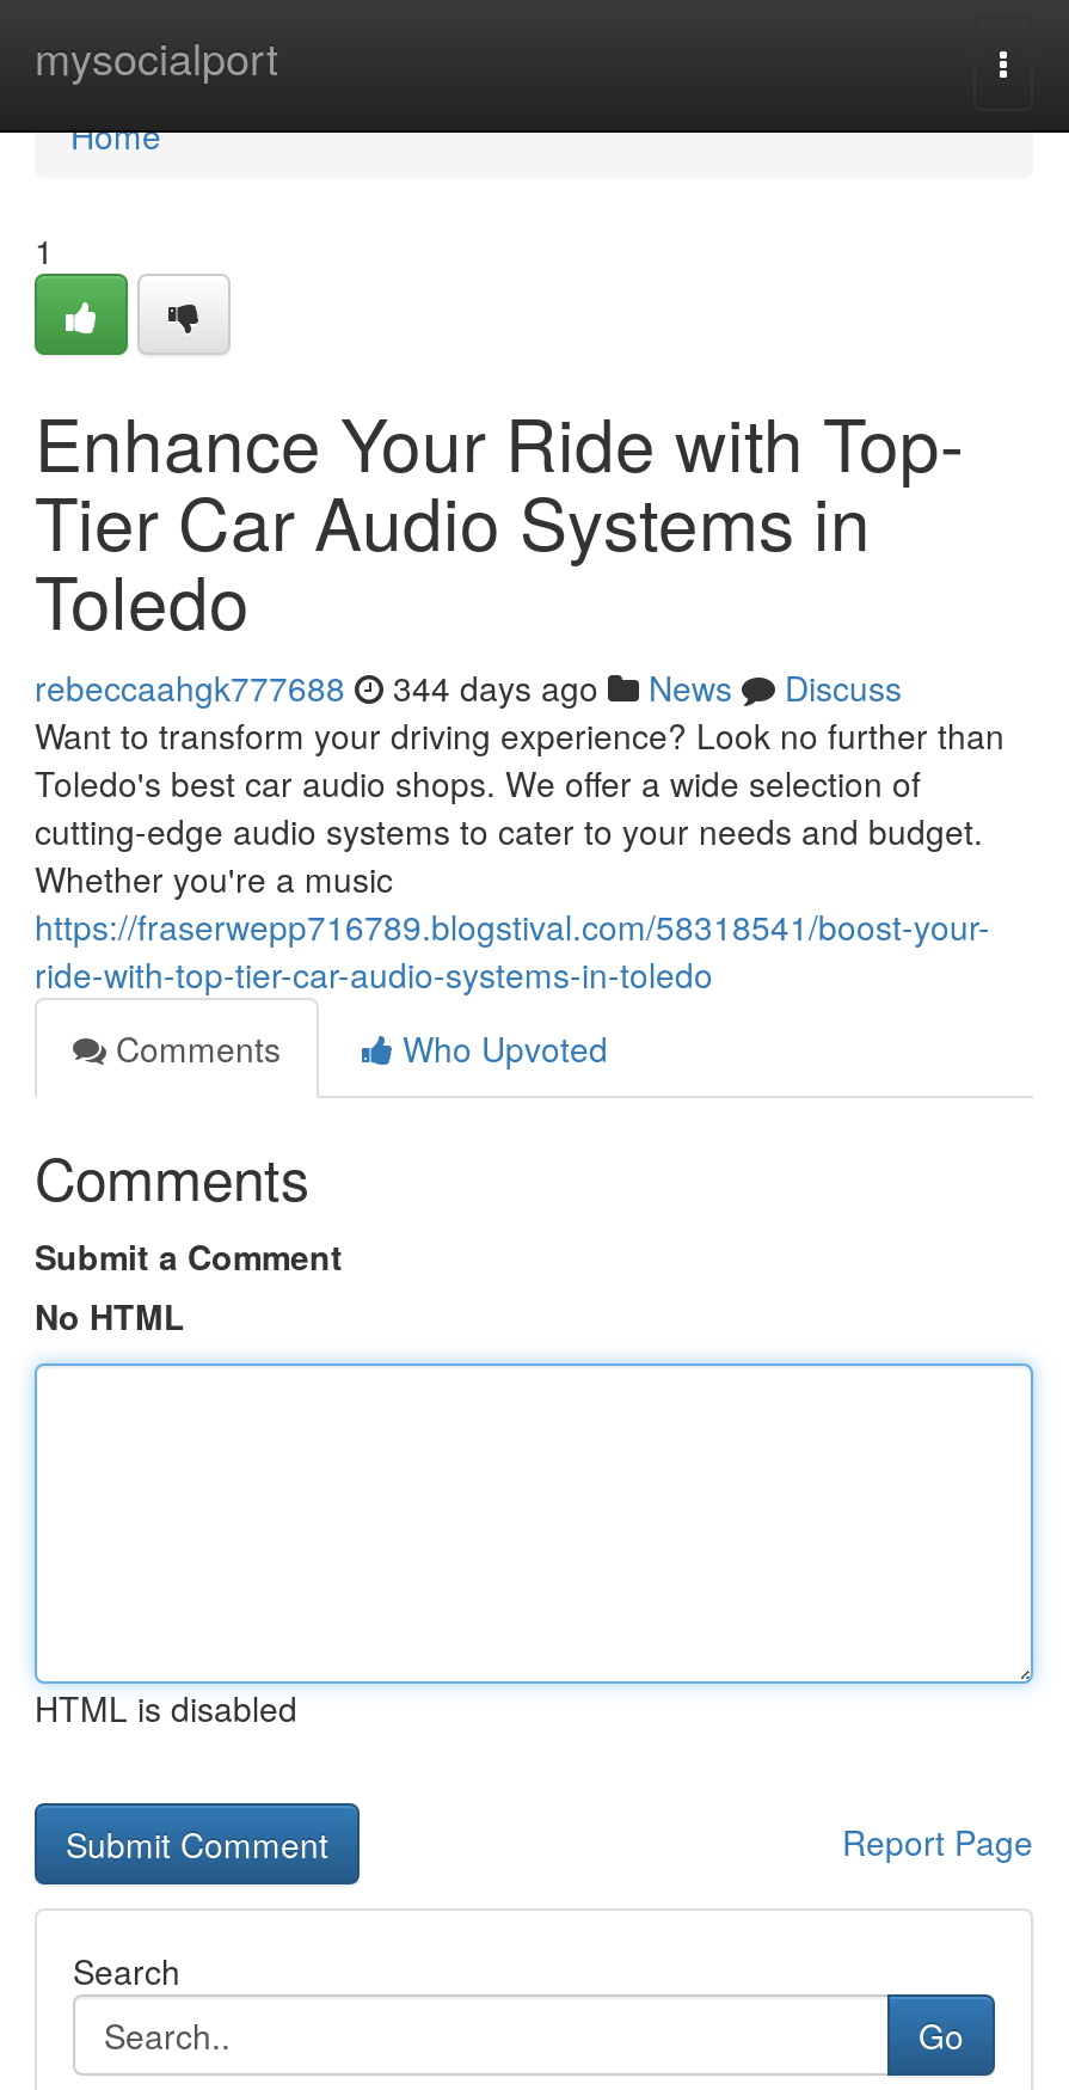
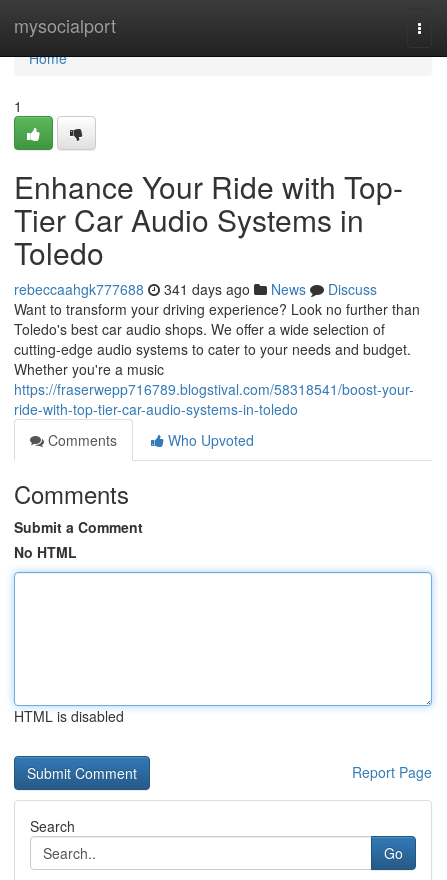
[35,663,902,711] rebeccaahgk777688 344 days ago News Discuss -> [14,279,377,299] rebeccaahgk777688 341 days ago News Discuss

